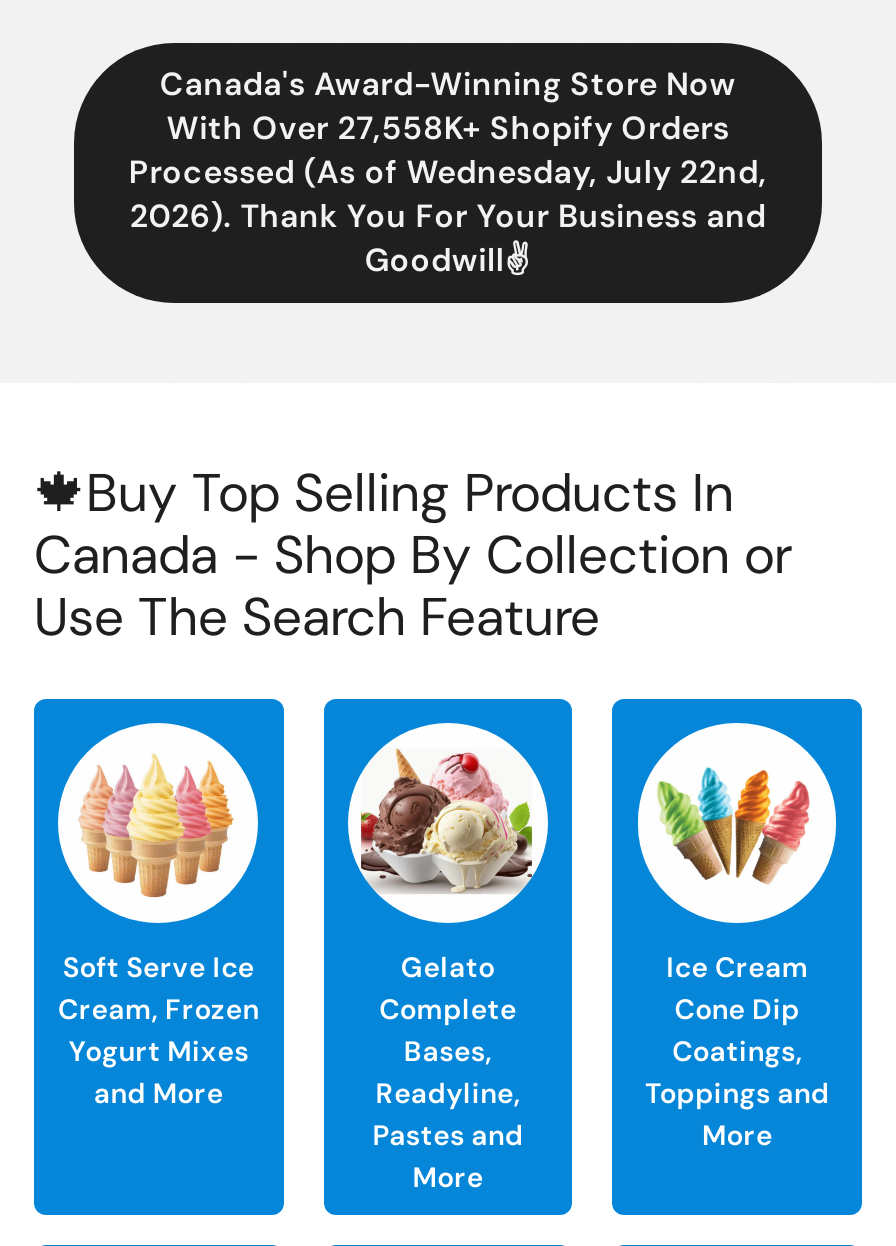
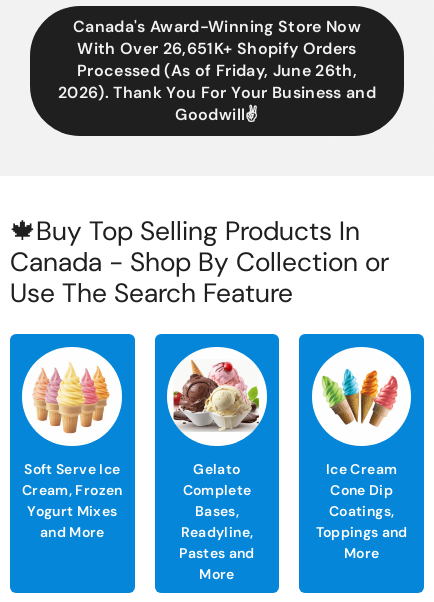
[166,106,730,148] With Over 27,558K+ Shopify Orders -> [77,38,357,59] With Over 26,651K+ Shopify Orders
[129,150,767,192] Processed (As of Wednesday, July 22nd, -> [77,60,357,81] Processed (As of Friday, June 26th,

